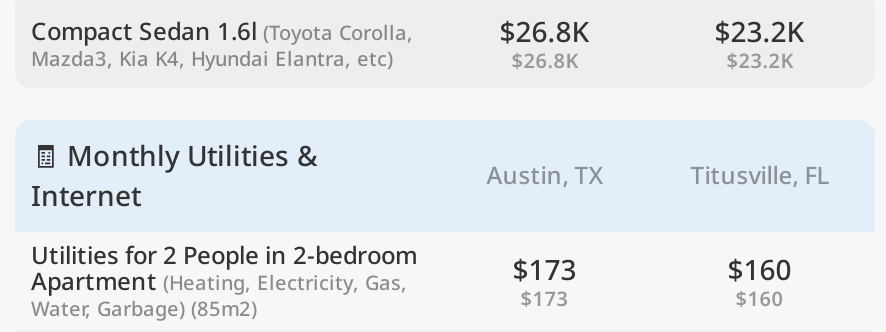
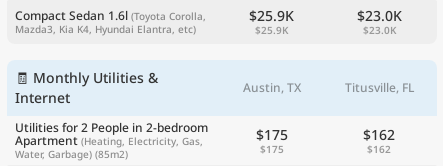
[499,12,589,74] $26.8K | $26.8K -> [249,6,294,37] $25.9K | $25.9K
[715,12,805,74] $23.2K | $23.2K -> [357,6,402,37] $23.0K | $23.0K
[513,249,577,287] $173 -> [256,125,288,144] $175
[727,249,791,287] $160 -> [363,125,395,144] $162
[521,283,569,311] $173 -> [260,142,284,156] $175
[735,283,783,311] $160 -> [367,142,391,156] $162

